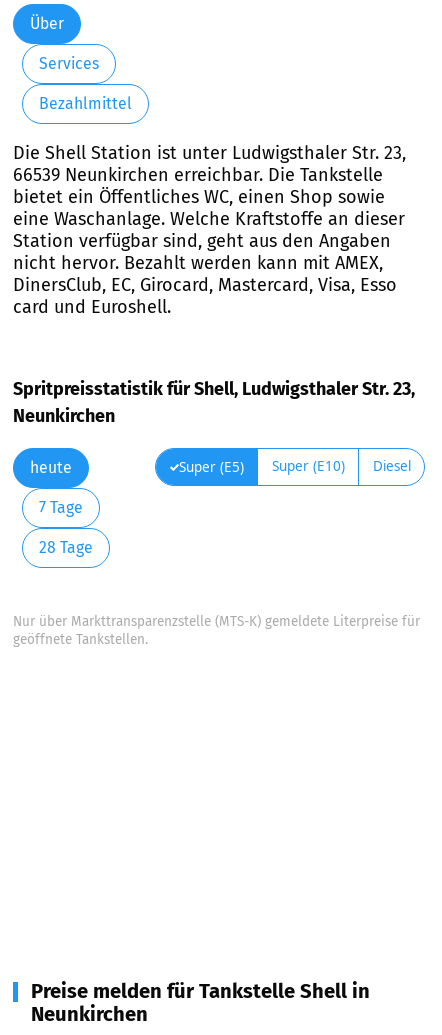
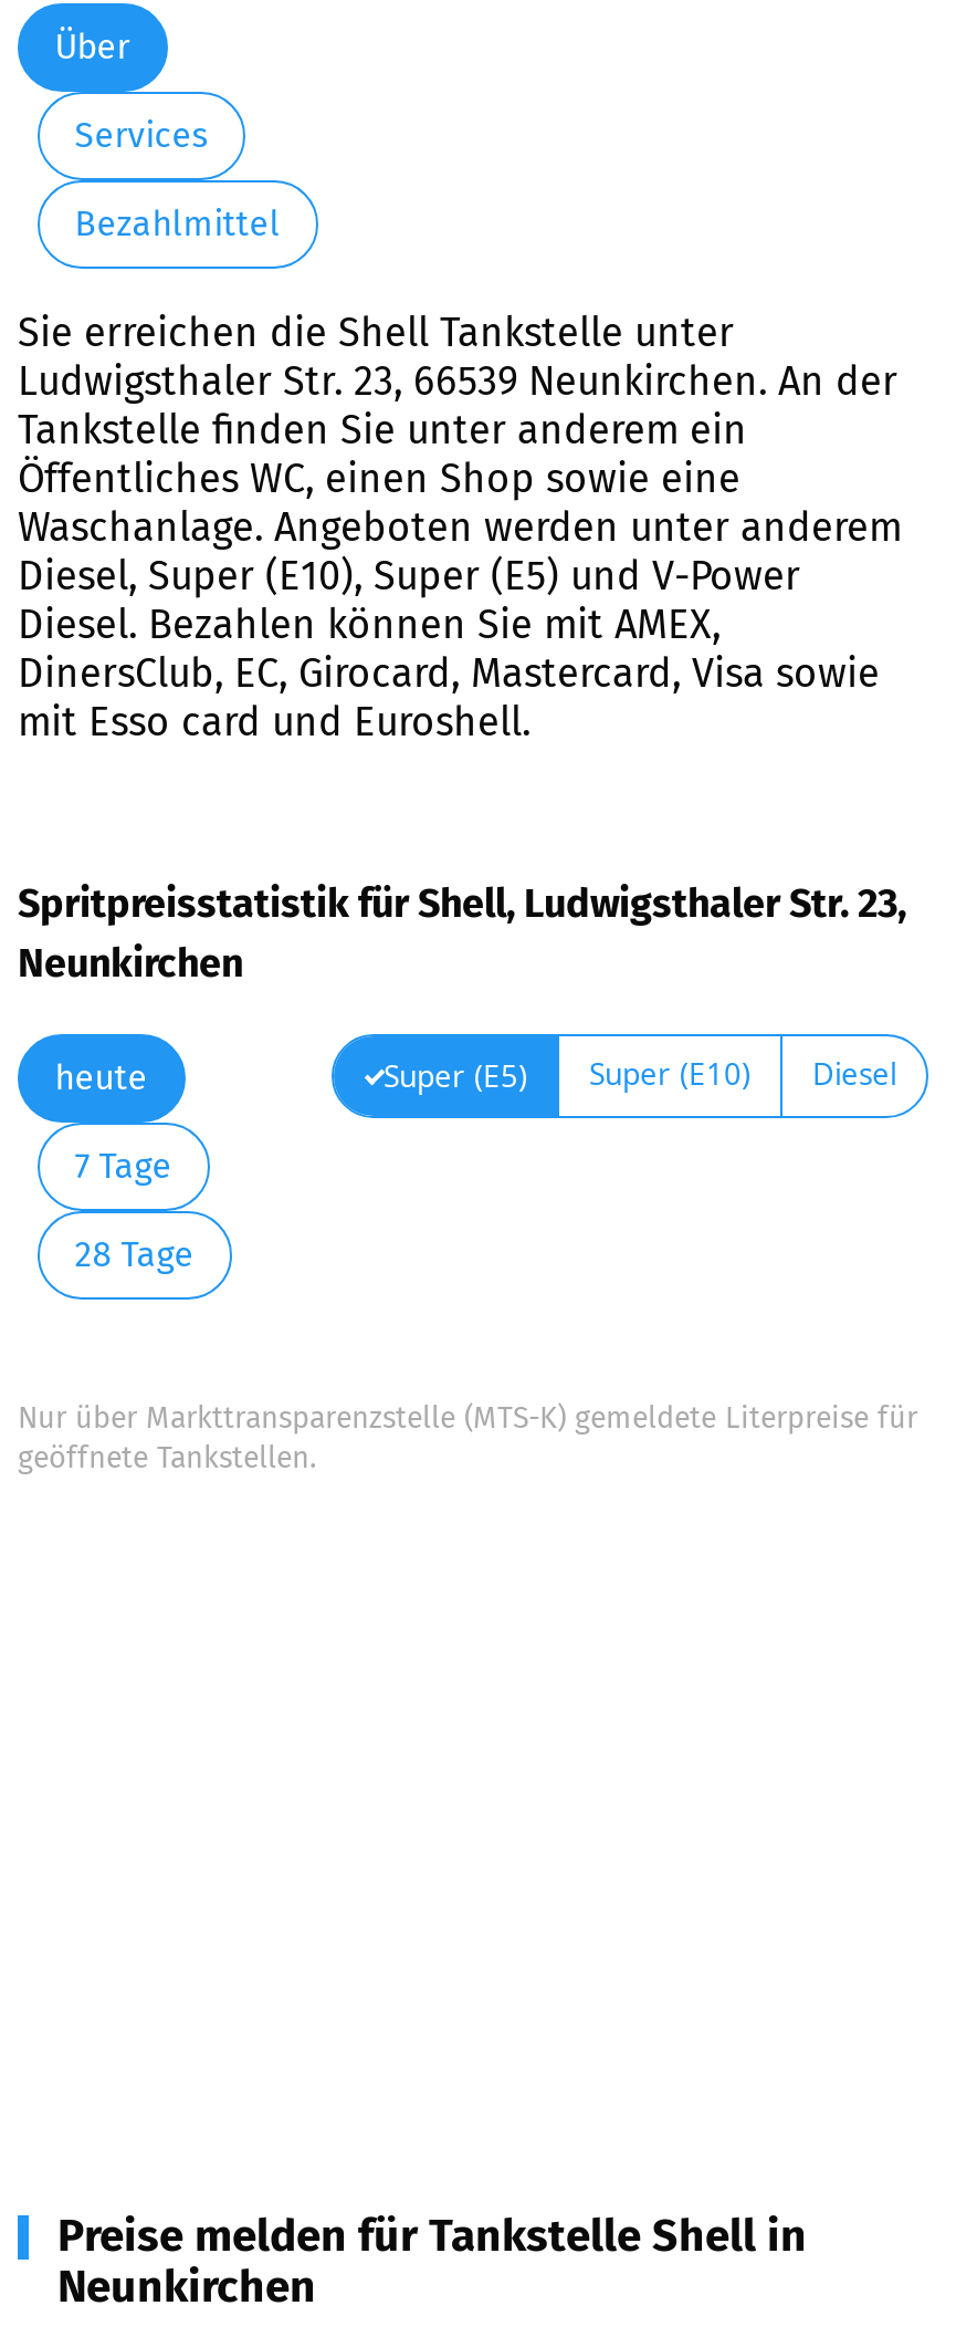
[13,141,406,317] Die Shell Station ist unter Ludwigsthaler Str. 23, | 66539 Neunkirchen erreichbar. Die Tankstelle | bietet ein Öffentliches WC, einen Shop sowie | eine Waschanlage. Welche Kraftstoffe an dieser | Station verfügbar sind, geht aus den Angaben | nicht hervor. Bezahlt werden kann mit AMEX, | DinersClub, EC, Girocard, Mastercard, Visa, Esso | card und Euroshell. -> [18,307,902,745] Sie erreichen die Shell Tankstelle unter | Ludwigsthaler Str. 23, 66539 Neunkirchen. An der | Tankstelle finden Sie unter anderem ein | Öffentliches WC, einen Shop sowie eine | Waschanlage. Angeboten werden unter anderem | Diesel, Super (E10), Super (E5) und V-Power | Diesel. Bezahlen können Sie mit AMEX, | DinersClub, EC, Girocard, Mastercard, Visa sowie | mit Esso card und Euroshell.

